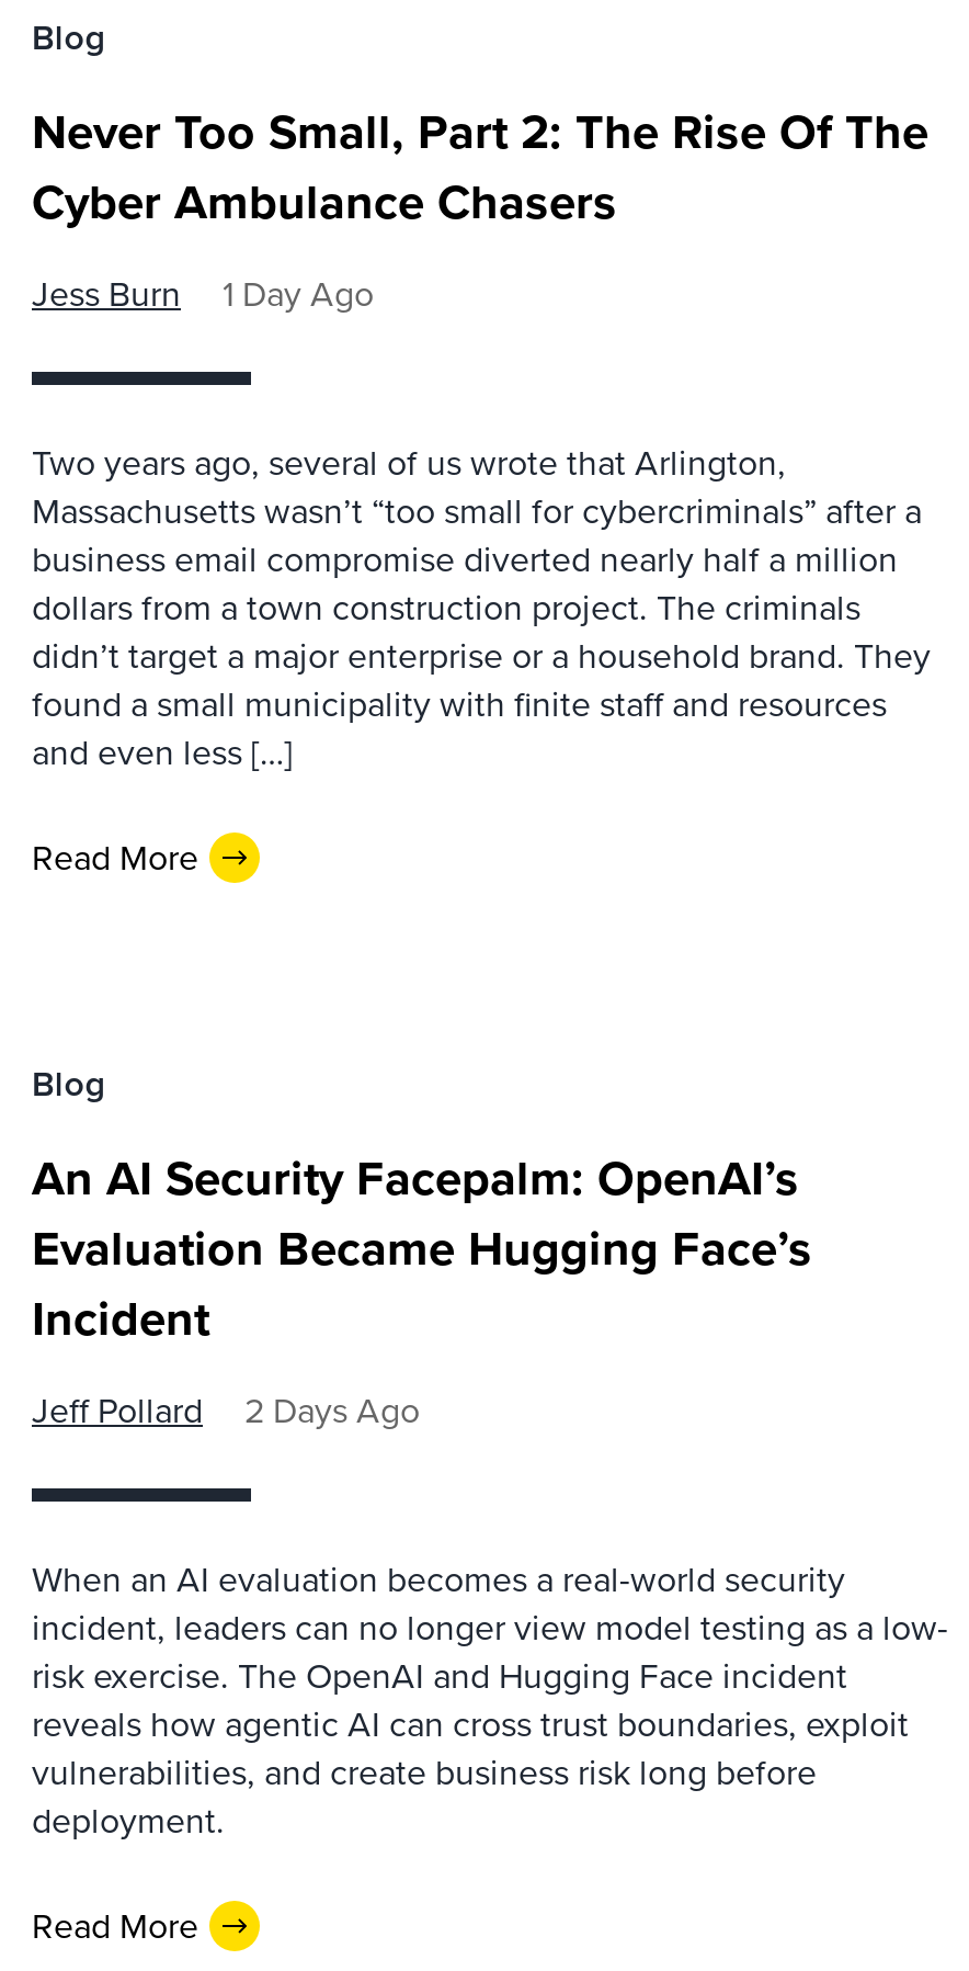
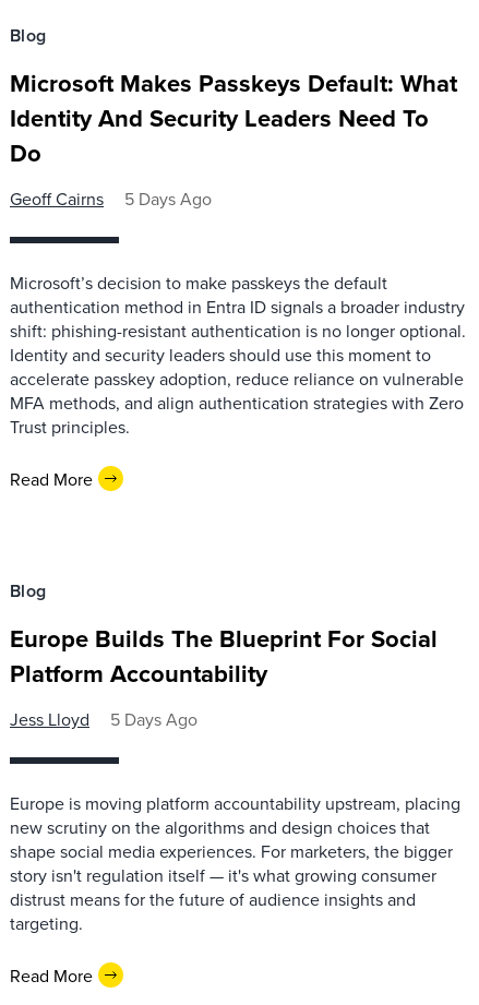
[32,95,931,778] Never Too Small, Part 2: The Rise Of The | Cyber Ambulance Chasers | Jess Burn | 1 Day Ago | Two years ago, several of us wrote that Arlington, | Massachusetts wasn’t “too small for cybercriminals” after a | business email compromise diverted nearly half a million | dollars from a town construction project. The criminals | didn’t target a major enterprise or a household brand. They | found a small municipality with finite staff and resources | and even less […] -> [10,65,466,439] Microsoft Makes Passkeys Default: What | Identity And Security Leaders Need To | Do | Geoff Cairns | 5 Days Ago | Microsoft’s decision to make passkeys the default | authentication method in Entra ID signals a broader industry | shift: phishing-resistant authentication is no longer optional. | Identity and security leaders should use this moment to | accelerate passkey adoption, reduce reliance on vulnerable | MFA methods, and align authentication strategies with Zero | Trust principles.
moved [32,831,198,1109] -> [10,466,93,603]: Read More | Blog
[32,1142,948,1846] An AI Security Facepalm: OpenAI’s | Evaluation Became Hugging Face’s | Incident | Jeff Pollard | 2 Days Ago | When an AI evaluation becomes a real-world security | incident, leaders can no longer view model testing as a low- | risk exercise. The OpenAI and Hugging Face incident | reveals how agentic AI can cross trust boundaries, exploit | vulnerabilities, and create business risk long before | deployment. -> [10,621,460,935] Europe Builds The Blueprint For Social | Platform Accountability | Jess Lloyd | 5 Days Ago | Europe is moving platform accountability upstream, placing | new scrutiny on the algorithms and design choices that | shape social media experiences. For marketers, the bigger | story isn't regulation itself — it's what growing consumer | distrust means for the future of audience insights and | targeting.

